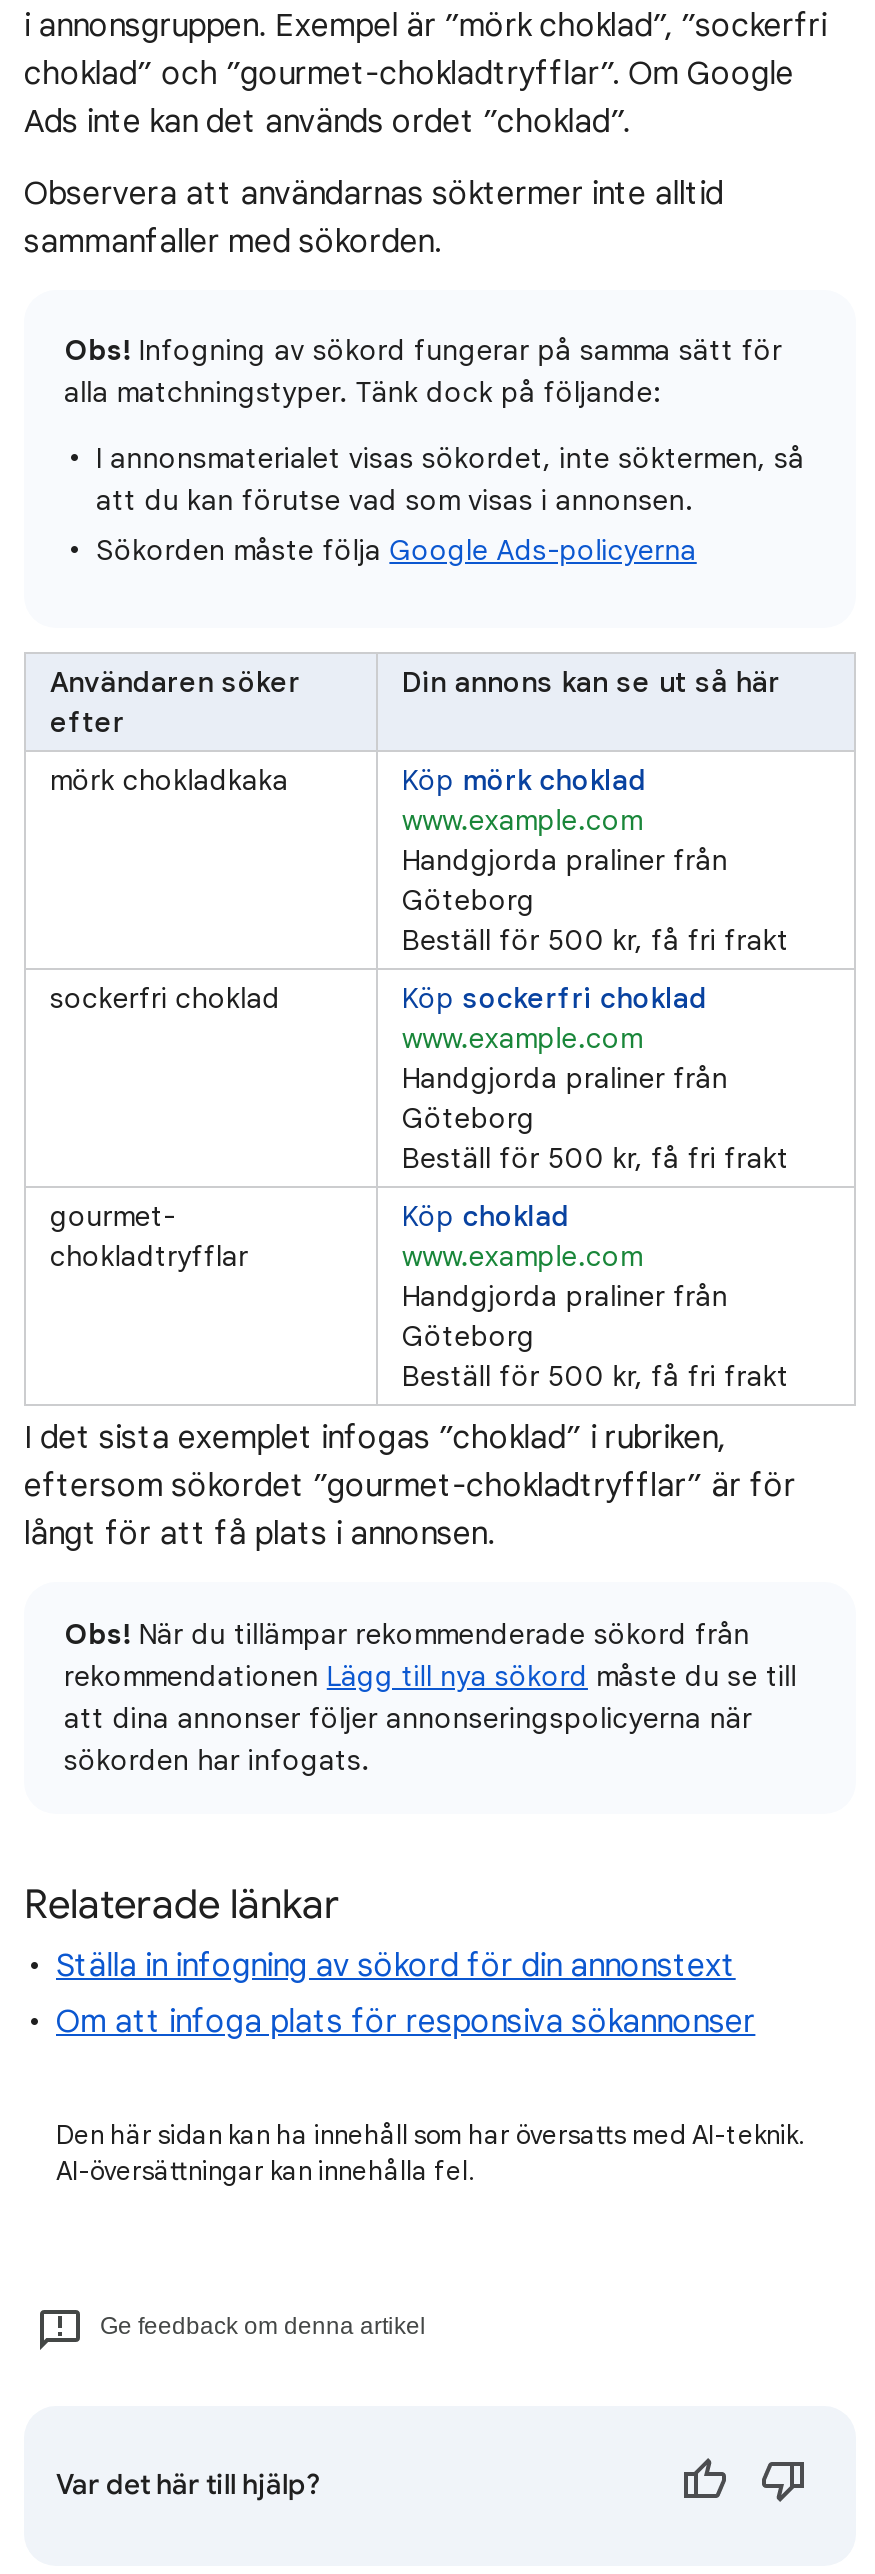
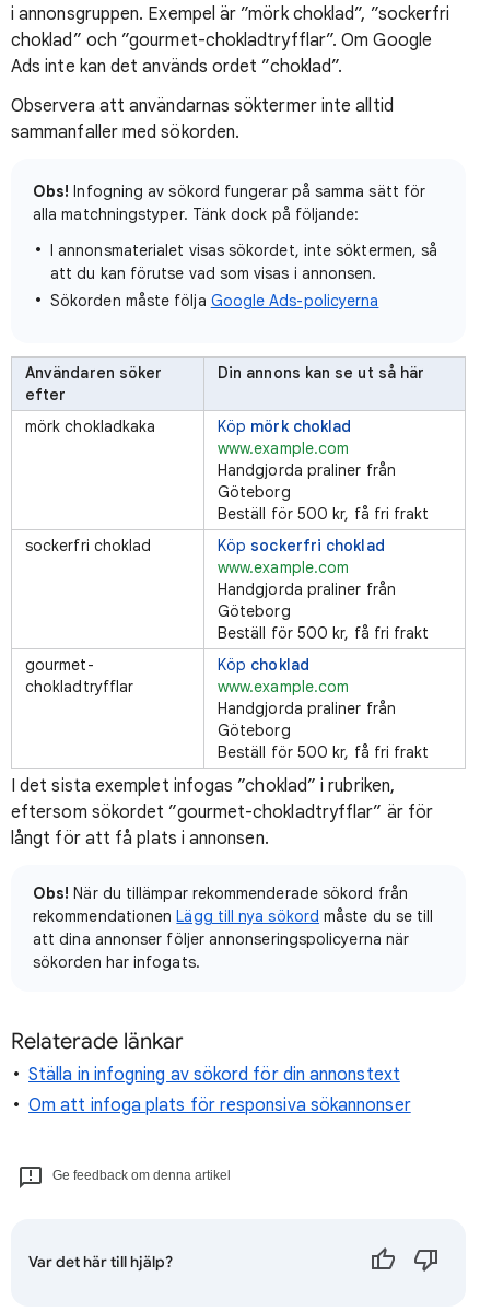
[56,2118,804,2188] Den här sidan kan ha innehåll som har översatts med AI-teknik. | AI-översättningar kan innehålla fel. -> none

